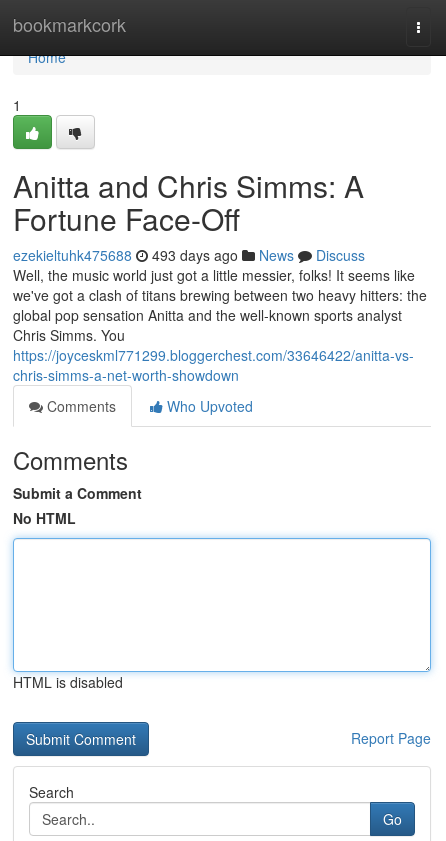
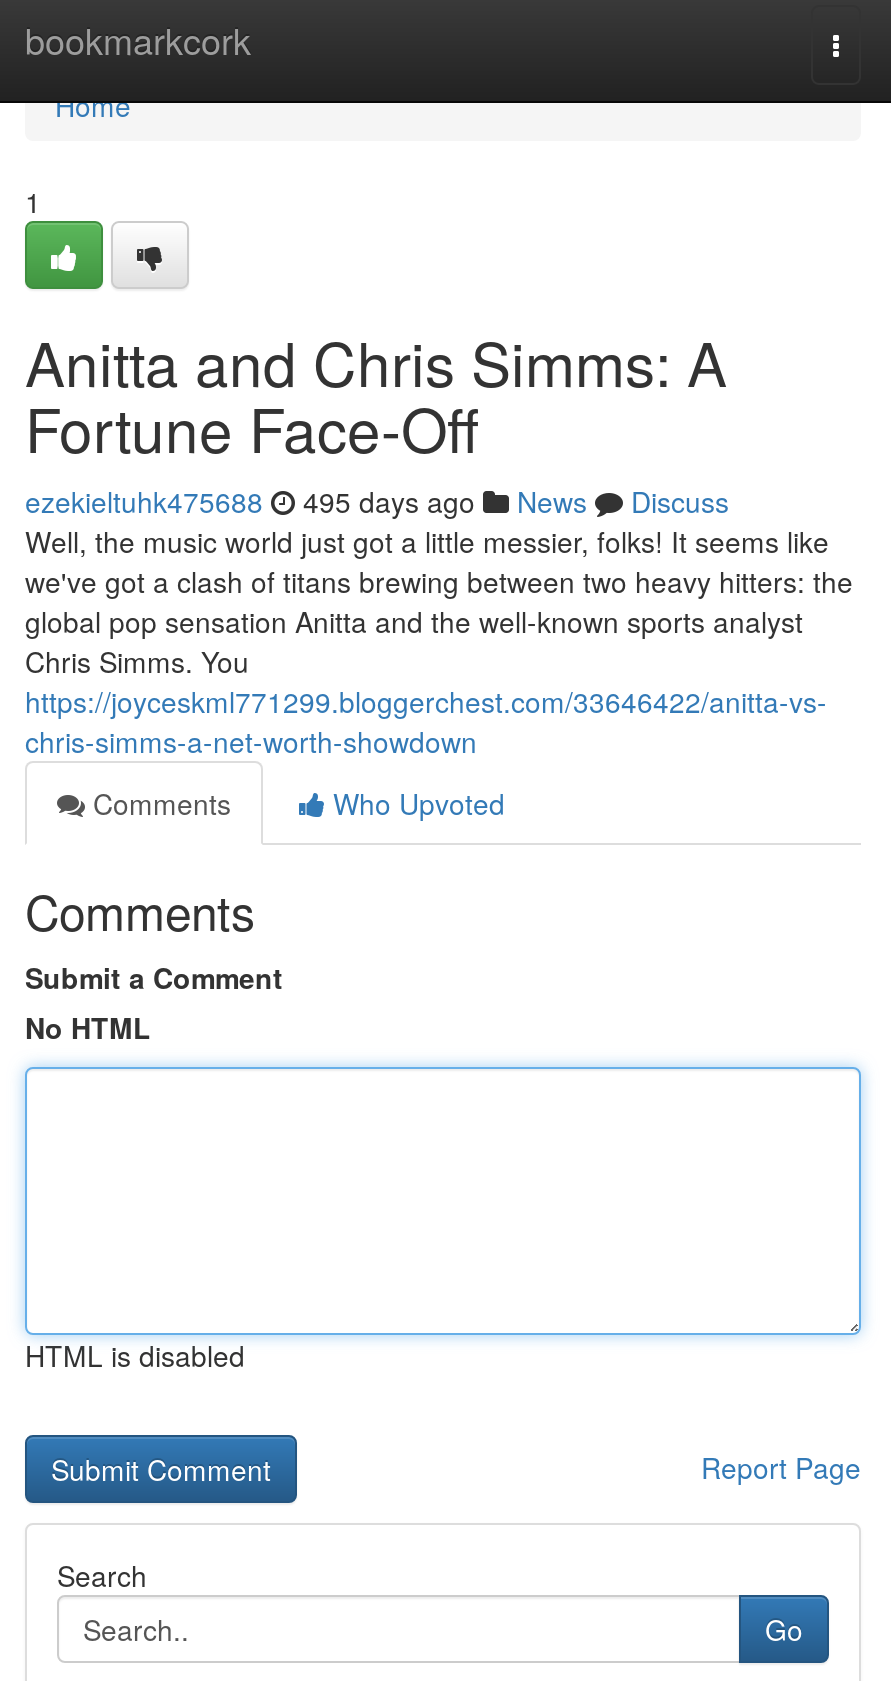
[13,245,365,265] ezekieltuhk475688 493 days ago News Discuss -> [25,481,729,521] ezekieltuhk475688 495 days ago News Discuss

